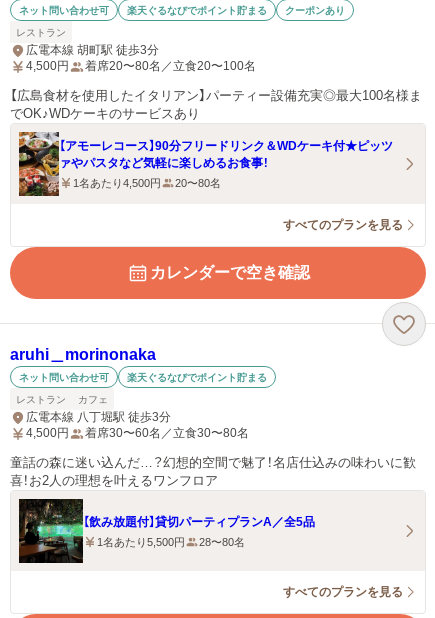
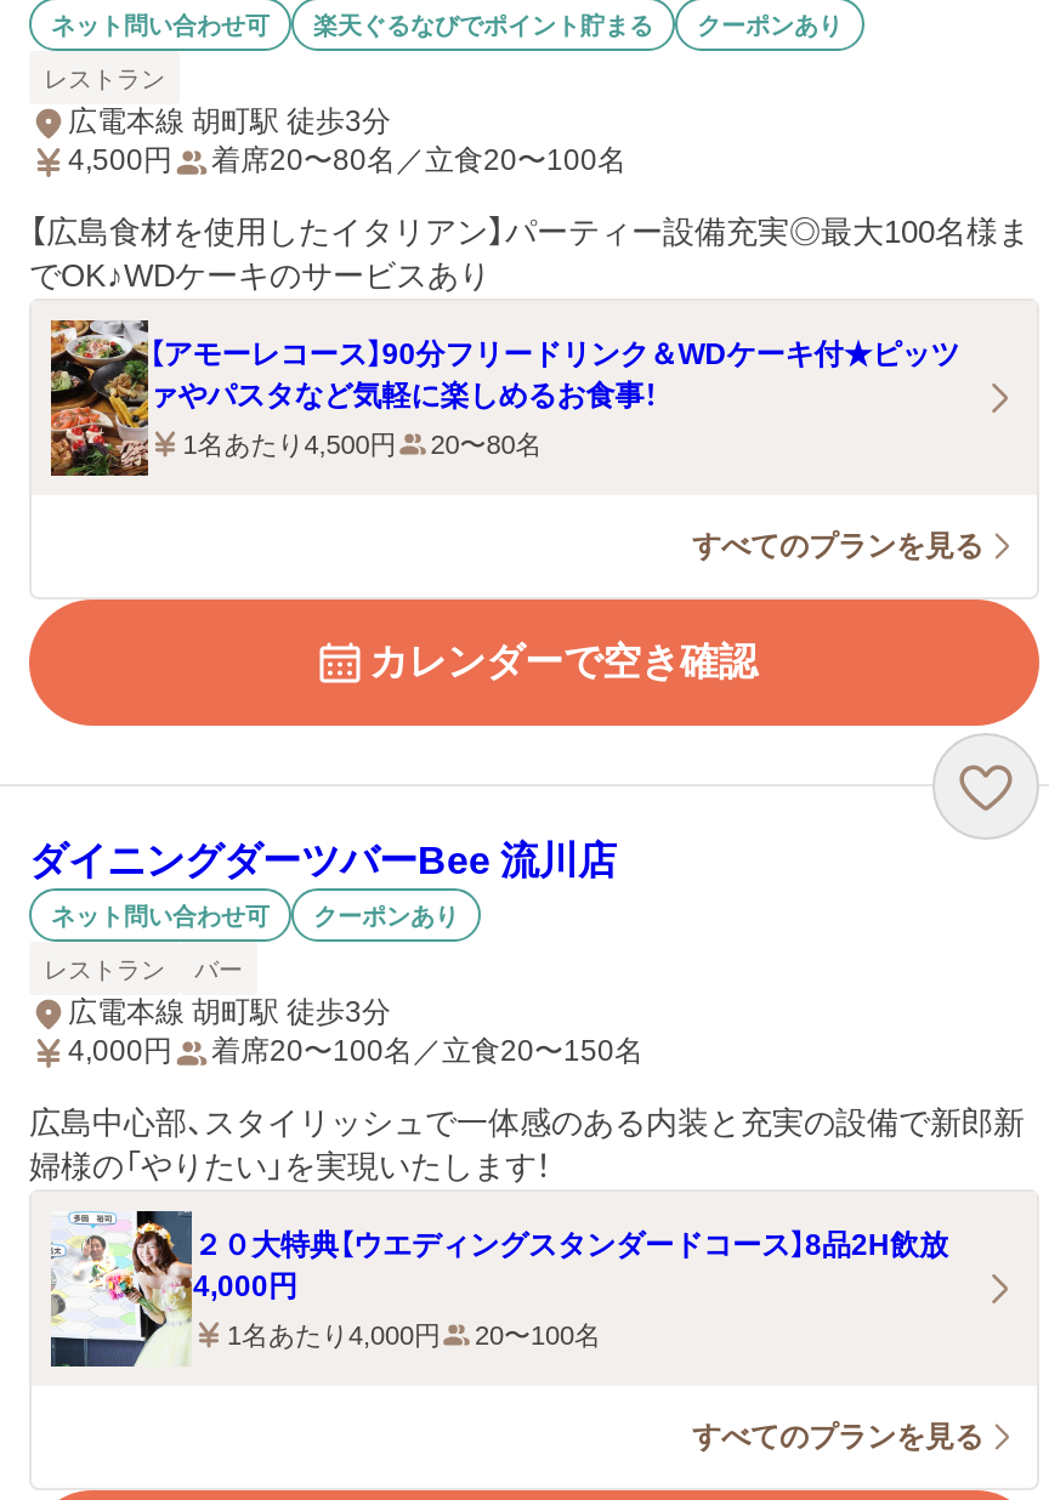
[10,346,156,363] aruhi＿morinonaka -> [29,840,617,881] ダイニングダーツバーBee 流川店
[127,371,267,382] 楽天ぐるなびでポイント貯まる -> [313,902,459,928] クーポンあり
[26,393,249,440] カフェ | 広電本線 八丁堀駅 徒歩3分 | 4,500円 | 着席30〜60名／立食30〜80名 -> [68,955,643,1068] バー | 広電本線 胡町駅 徒歩3分 | 4,000円 | 着席20〜100名／立食20〜150名
[10,455,416,488] 童話の森に迷い込んだ…？幻想的空間で魅了！名店仕込みの味わいに歓 | 喜！お2人の理想を叶えるワンフロア -> [29,1104,1025,1184] 広島中心部、スタイリッシュで一体感のある内装と充実の設備で新郎新 | 婦様の「やりたい」を実現いたします！
[18,498,315,564] [image] | 【飲み放題付】貸切パーティプランA／全5品 -> [49,1209,948,1369] [image] | ２０大特典【ウエディングスタンダードコース】8品2H飲放 | 4,000円
[97,535,245,547] 1名あたり5,500円 | 28〜80名 -> [227,1320,601,1350] 1名あたり4,000円 | 20〜100名

